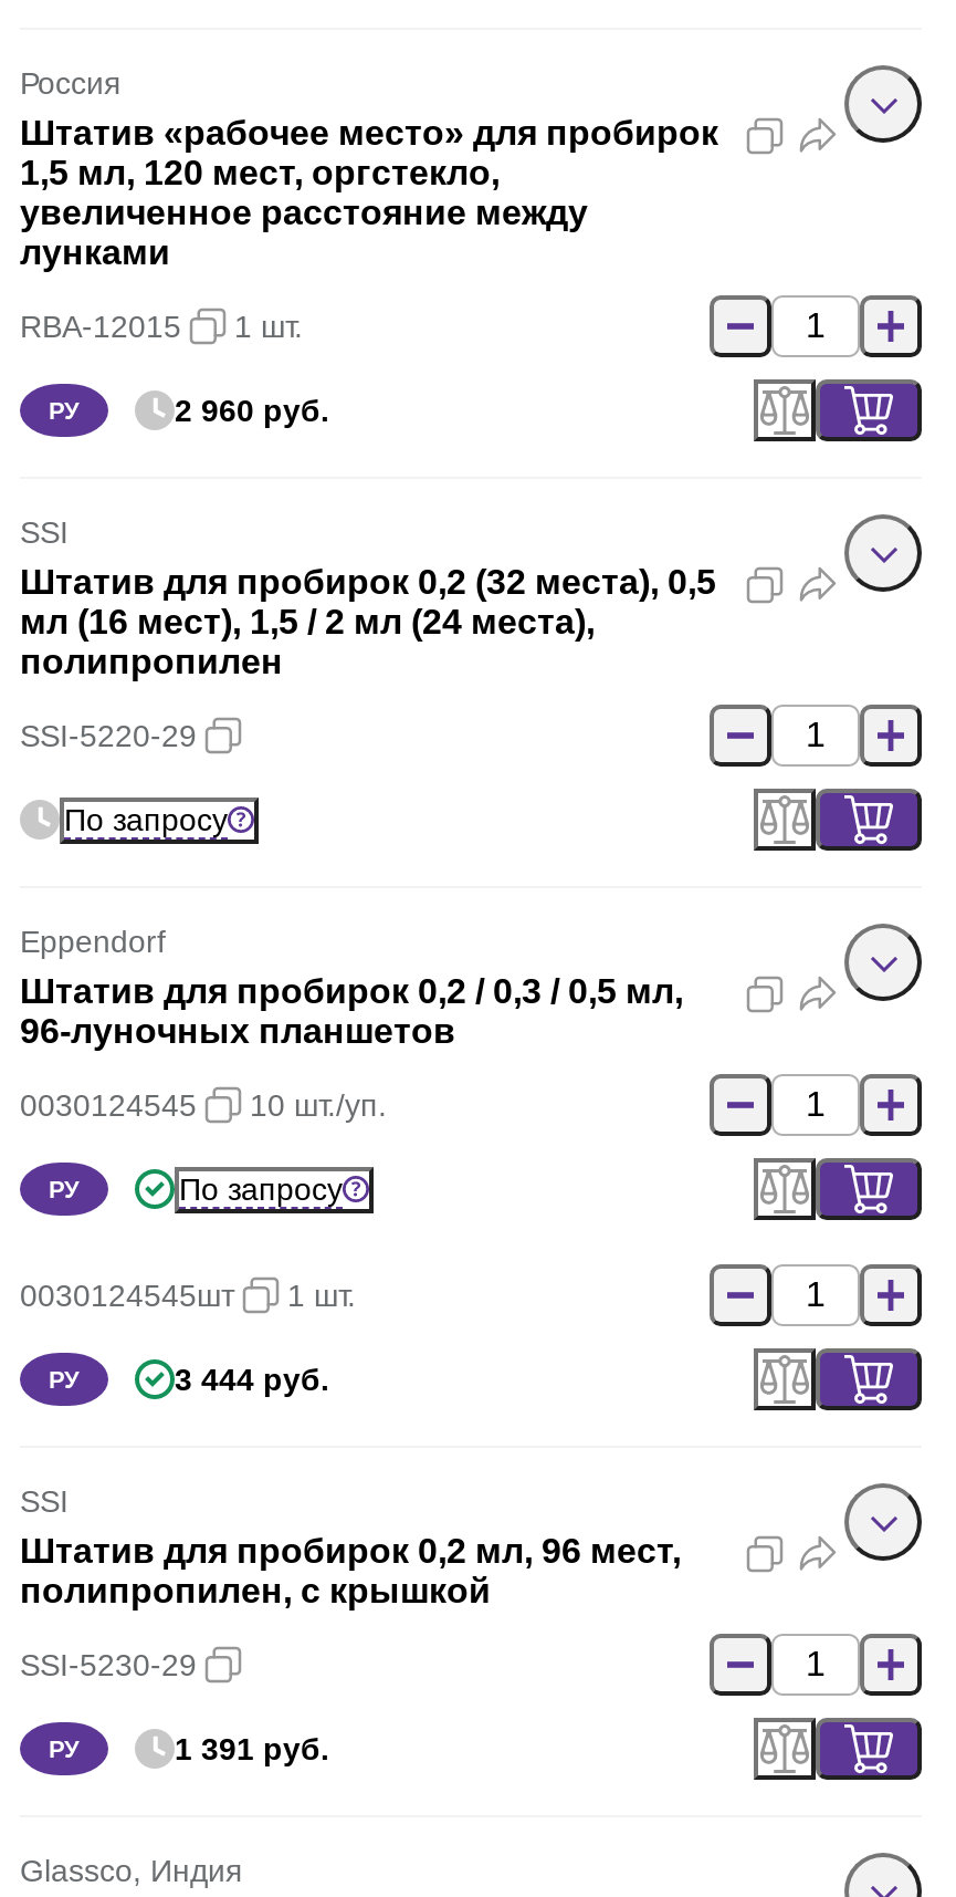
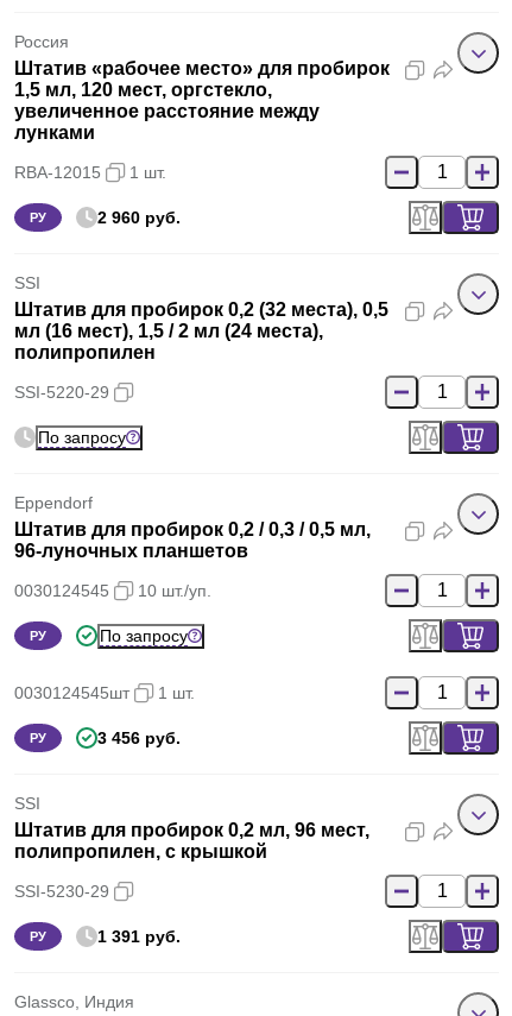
[175,1362,329,1397] 3 444 руб. -> [97,728,181,747] 3 456 руб.

